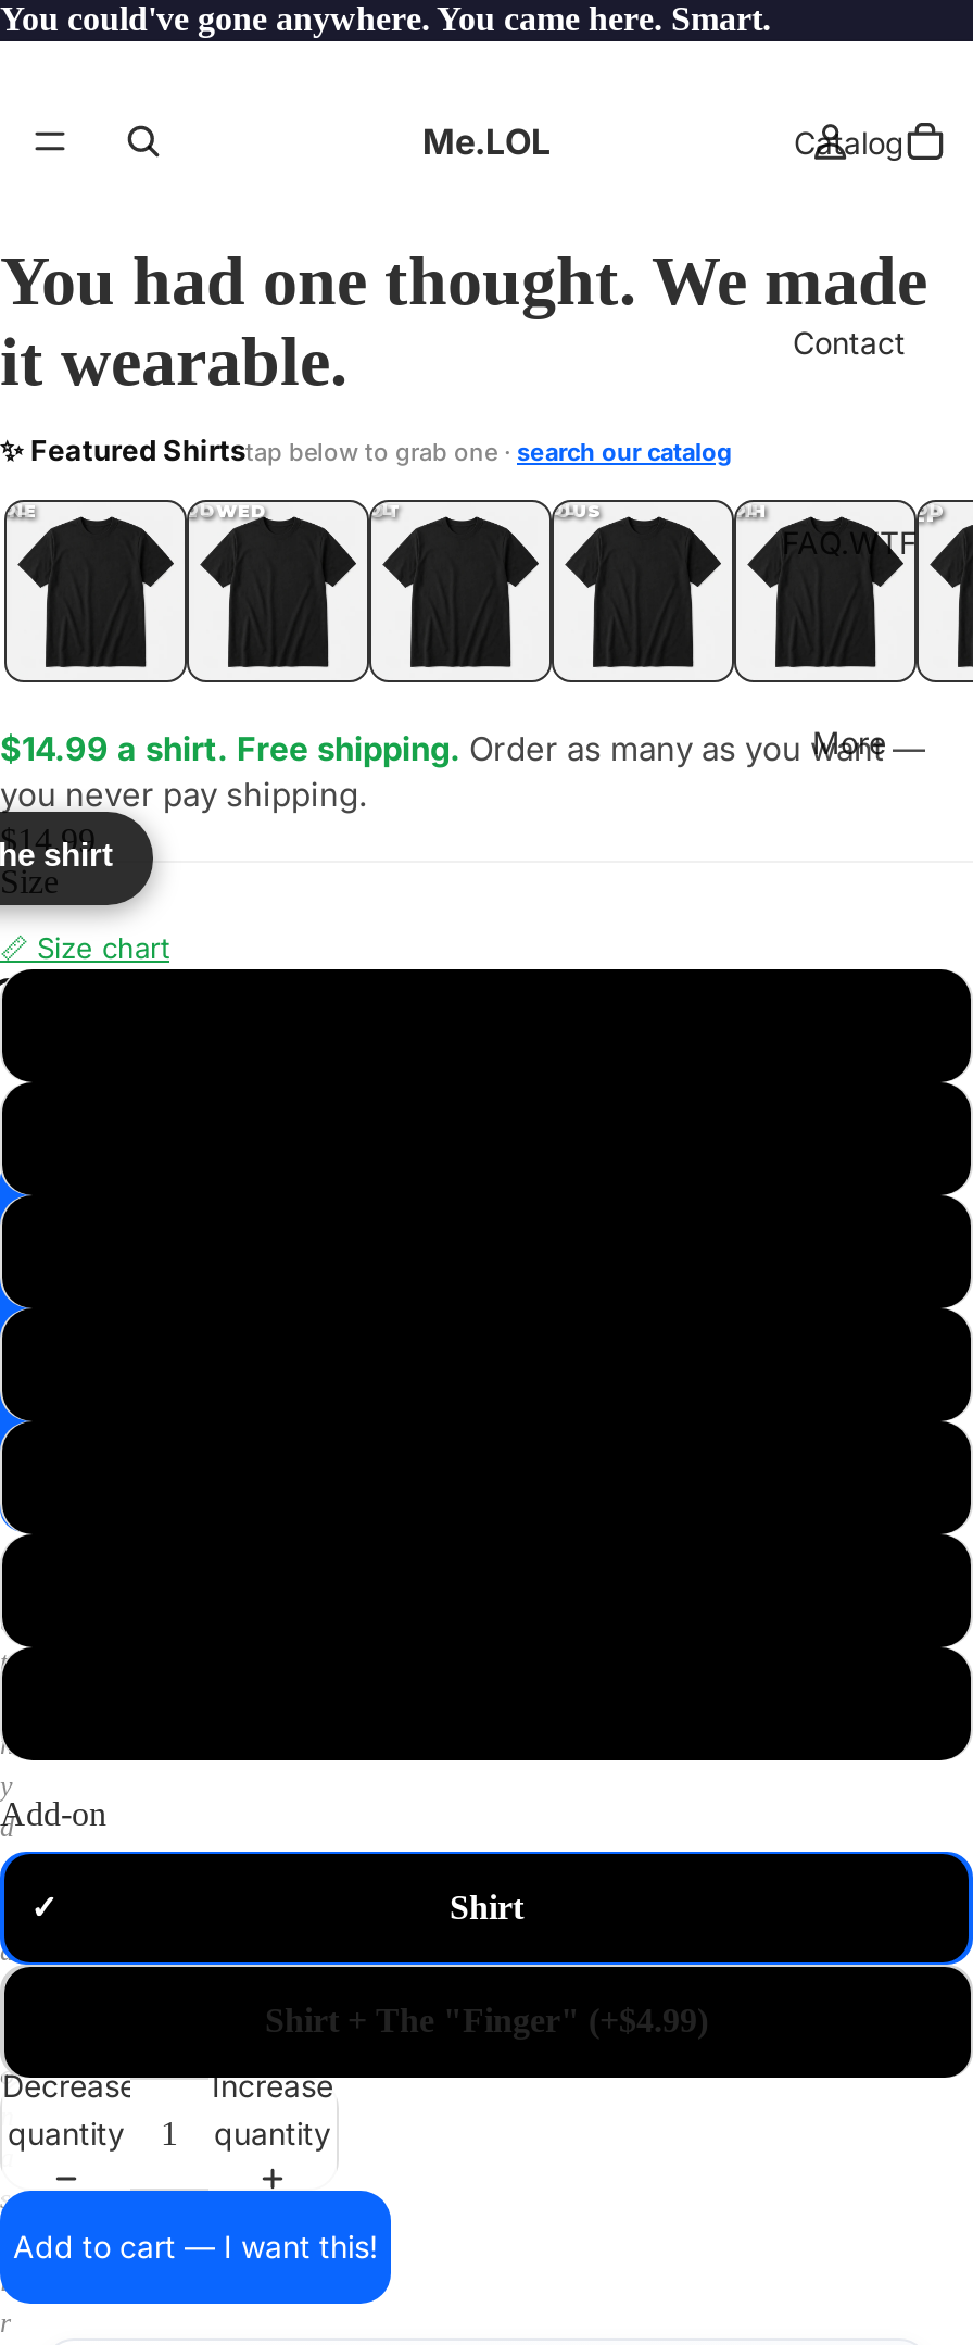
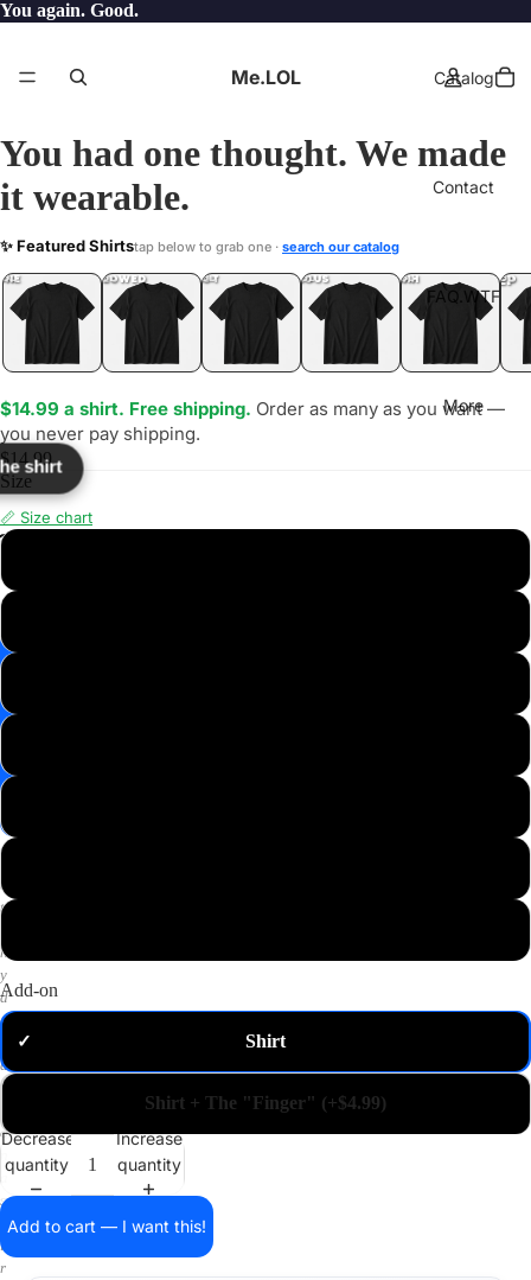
[0,0,771,37] You could've gone anywhere. You came here. Smart. -> [0,0,139,20] You again. Good.

